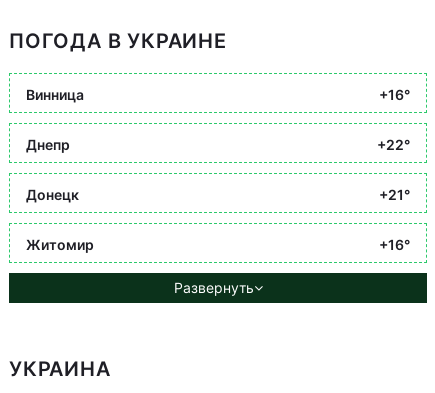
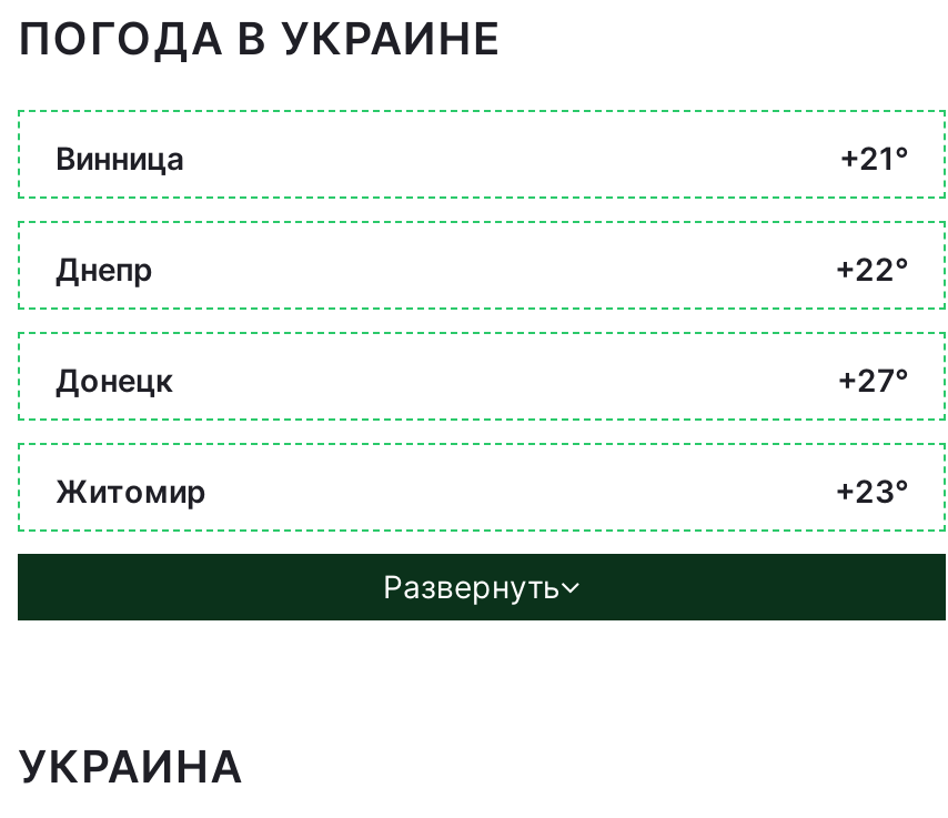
[379,85,410,102] +16° -> [839,138,908,175] +21°
[379,185,410,202] +21° -> [837,360,908,397] +27°
[379,235,410,252] +16° -> [835,471,908,508] +23°

